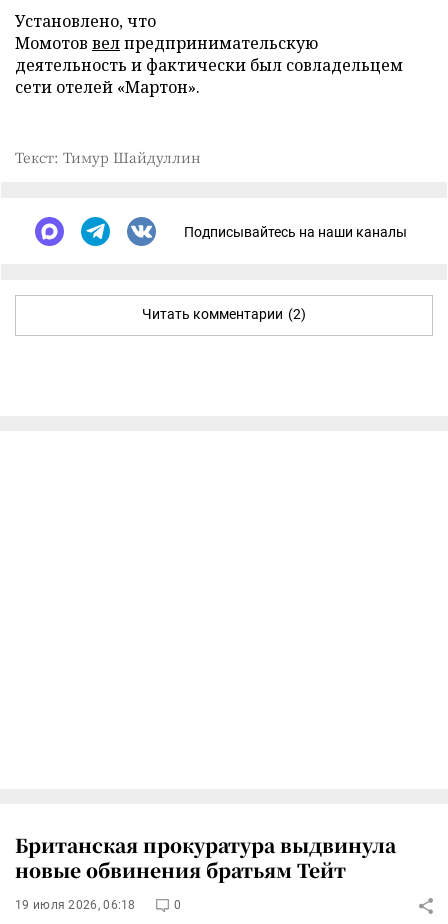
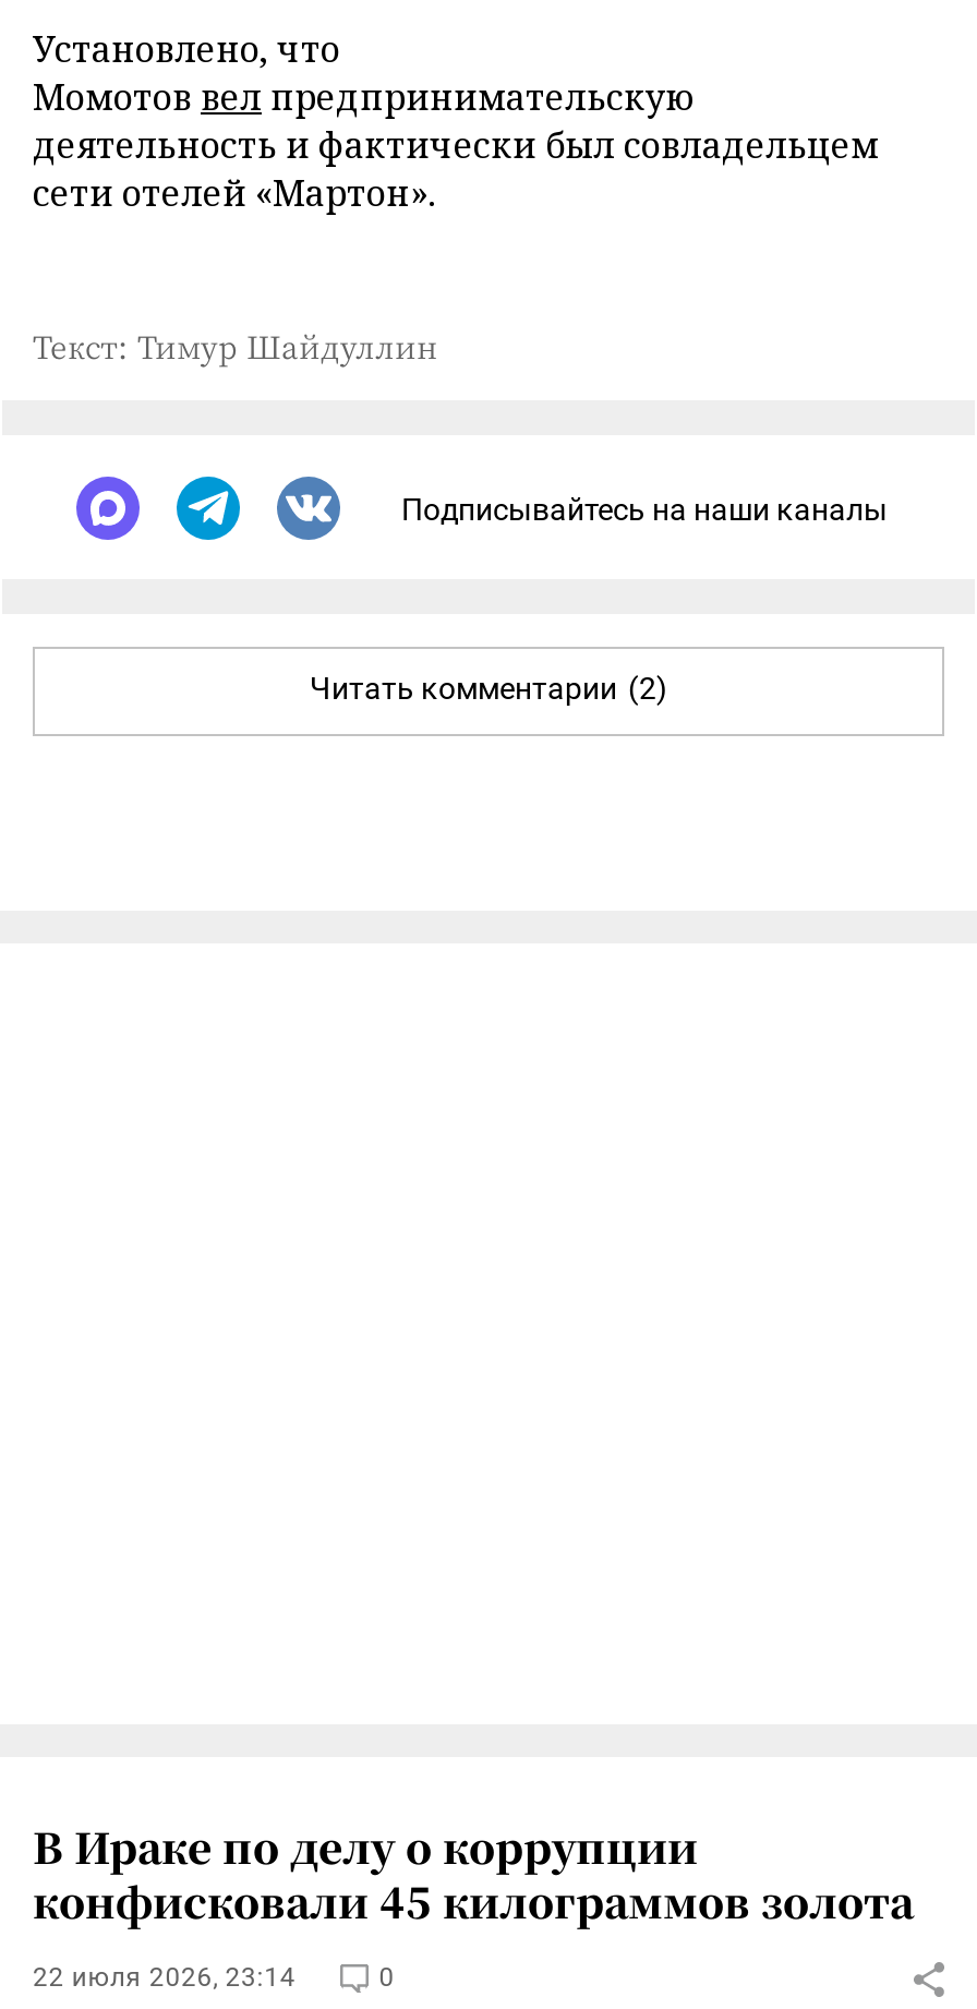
[15,831,396,883] Британская прокуратура выдвинула | новые обвинения братьям Тейт -> [33,1816,914,1929] В Ираке по делу о коррупции | конфисковали 45 килограммов золота
[15,898,136,912] 19 июля 2026, 06:18 -> [33,1962,296,1993] 22 июля 2026, 23:14

